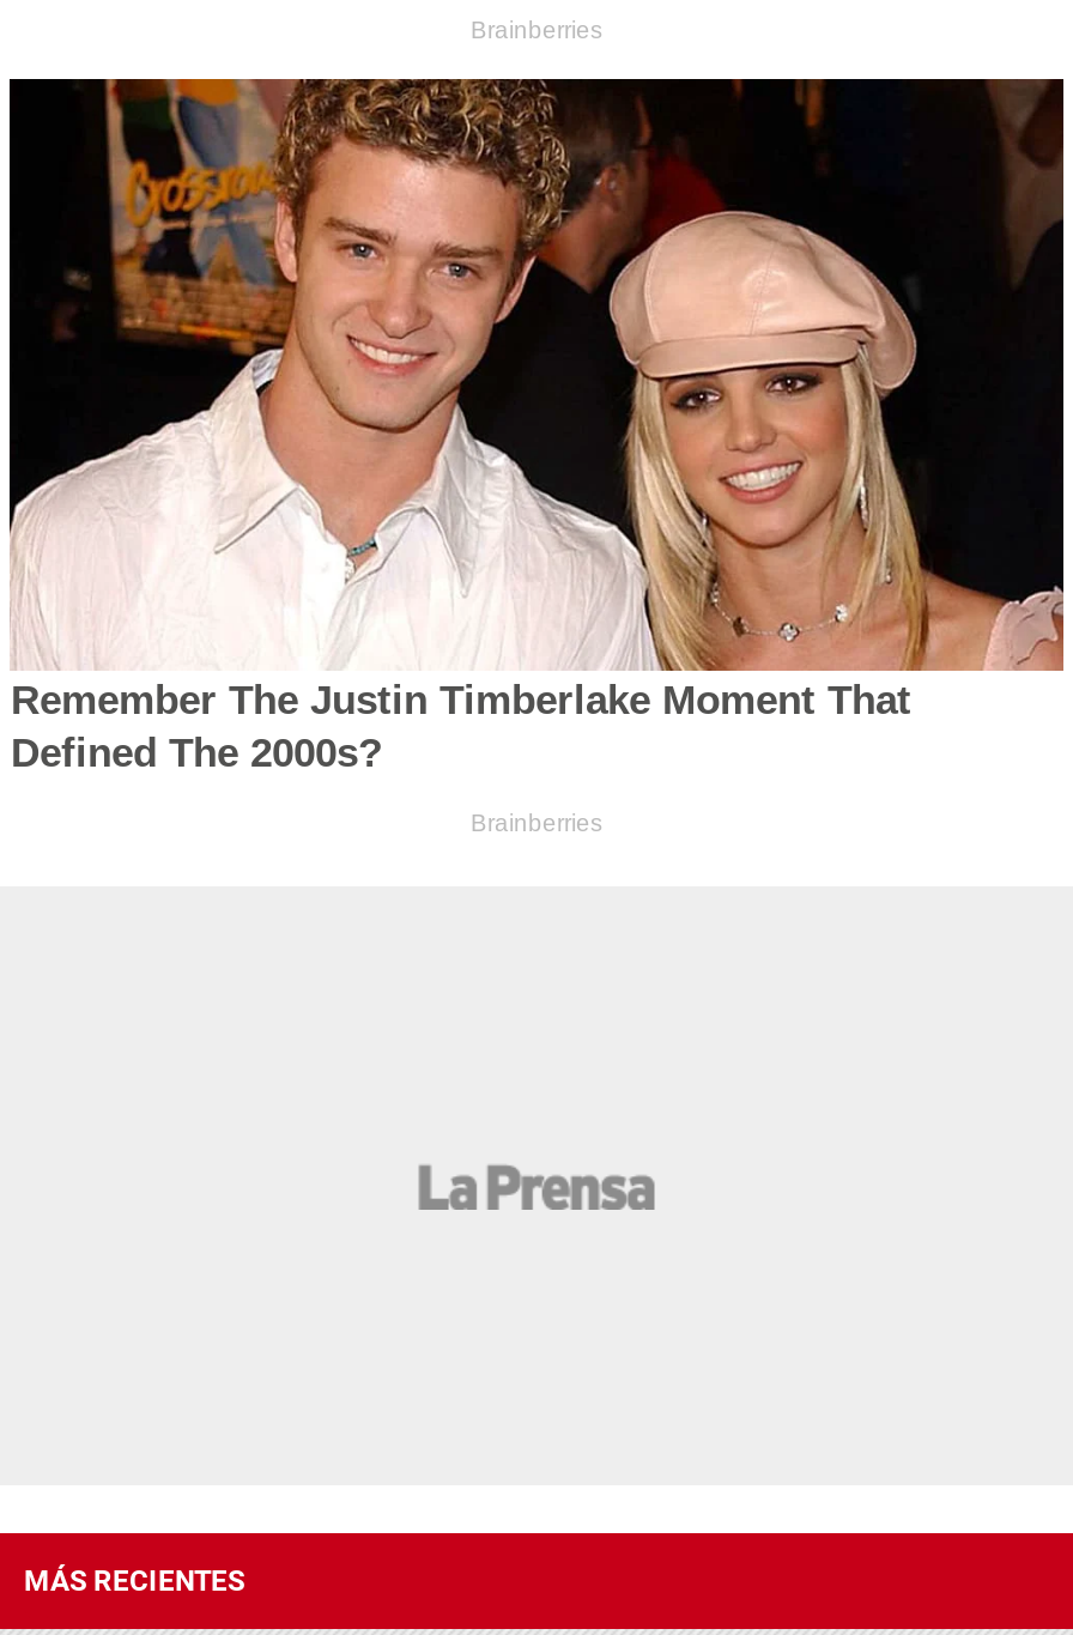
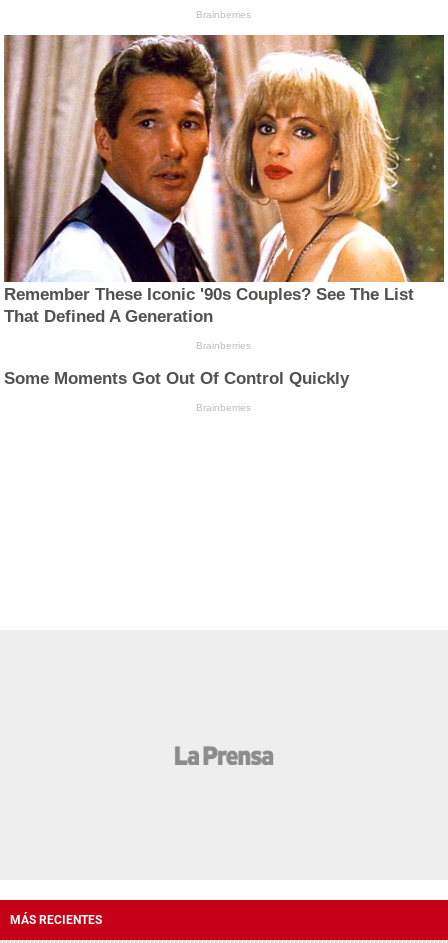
[7,75,1066,777] [image] | Remember The Justin Timberlake Moment That | Defined The 2000s? -> [3,34,445,388] [image] | Remember These Iconic '90s Couples? See The List | That Defined A Generation | Brainberries | Some Moments Got Out Of Control Quickly

